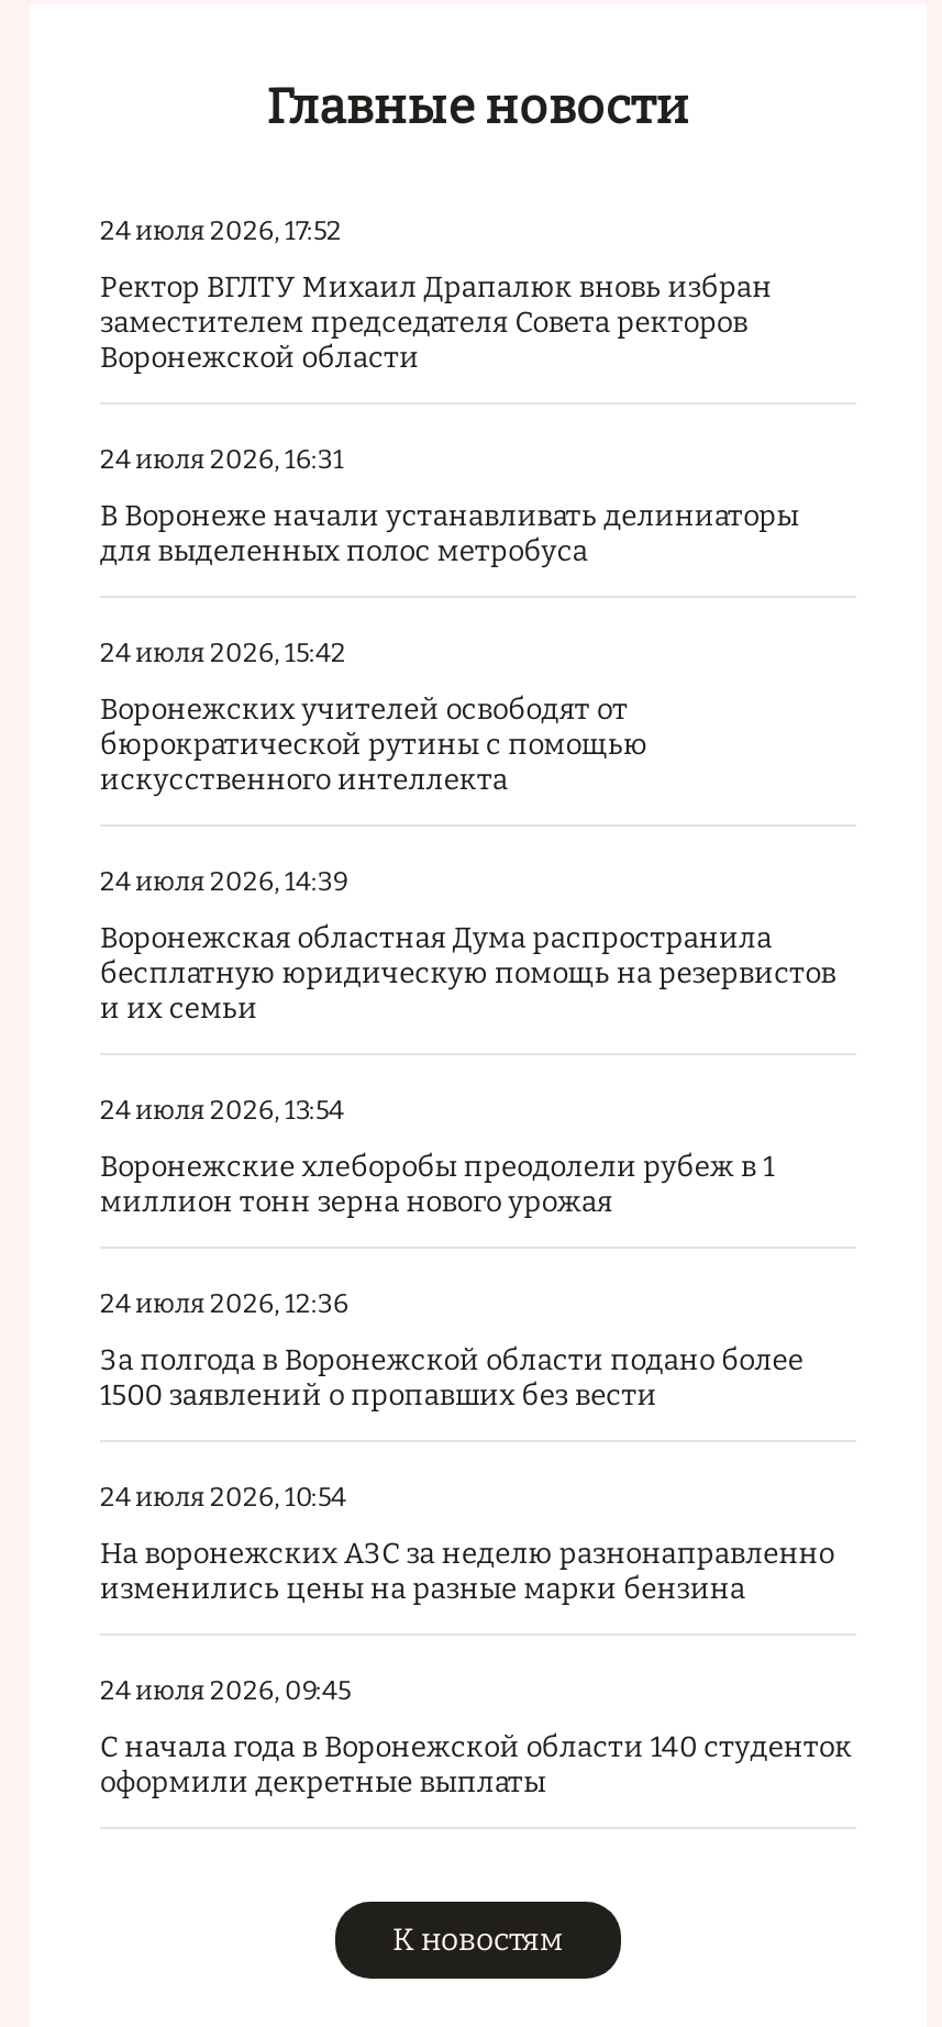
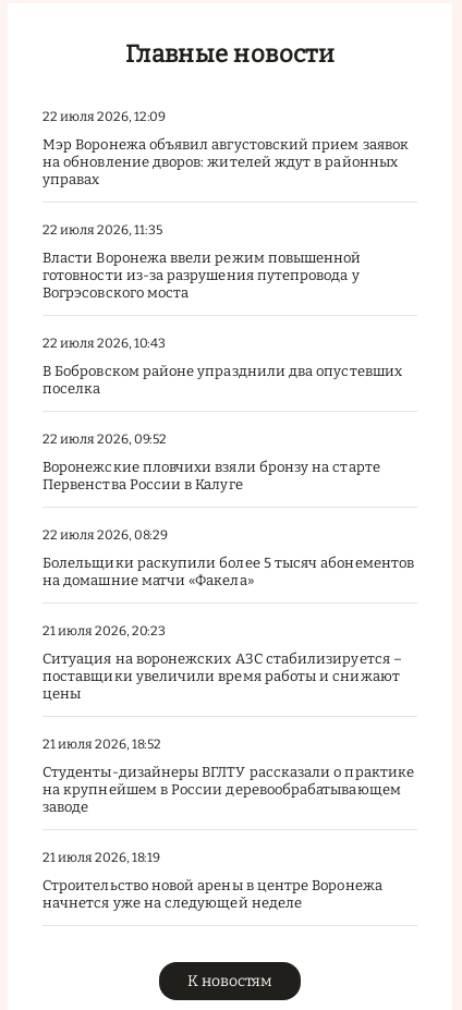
[100,216,342,246] 24 июля 2026, 17:52 -> [42,109,166,124] 22 июля 2026, 12:09
[100,271,772,374] Ректор ВГЛТУ Михаил Драпалюк вновь избран | заместителем председателя Совета ректоров | Воронежской области -> [42,136,409,187] Мэр Воронежа объявил августовский прием заявок | на обновление дворов: жителей ждут в районных | управах
[100,444,344,475] 24 июля 2026, 16:31 -> [42,222,162,237] 22 июля 2026, 11:35
[100,499,799,567] В Воронеже начали устанавливать делиниаторы | для выделенных полос метробуса -> [42,249,361,300] Власти Воронежа ввели режим повышенной | готовности из-за разрушения путепровода у | Вогрэсовского моста
[100,638,346,669] 24 июля 2026, 15:42 -> [42,335,166,350] 22 июля 2026, 10:43
[100,693,648,796] Воронежских учителей освободят от | бюрократической рутины с помощью | искусственного интеллекта -> [42,362,402,396] В Бобровском районе упразднили два опустевших | поселка
[100,866,348,897] 24 июля 2026, 14:39 -> [42,431,167,446] 22 июля 2026, 09:52
[100,921,836,1025] Воронежская областная Дума распространила | бесплатную юридическую помощь на резервистов | и их семьи -> [42,458,380,492] Воронежские пловчихи взяли бронзу на старте | Первенства России в Калуге
[100,1095,344,1126] 24 июля 2026, 13:54 -> [42,527,168,542] 22 июля 2026, 08:29
[100,1150,774,1218] Воронежские хлеборобы преодолели рубеж в 1 | миллион тонн зерна нового урожая -> [42,554,414,588] Болельщики раскупили более 5 тысяч абонементов | на домашние матчи «Факела»
[100,1289,348,1319] 24 июля 2026, 12:36 -> [42,623,166,638] 21 июля 2026, 20:23
[100,1343,803,1412] За полгода в Воронежской области подано более | 1500 заявлений о пропавших без вести -> [42,650,402,701] Ситуация на воронежских АЗС стабилизируется – | поставщики увеличили время работы и снижают | цены
[100,1482,346,1513] 24 июля 2026, 10:54 -> [42,736,161,751] 21 июля 2026, 18:52
[100,1537,834,1605] На воронежских АЗС за неделю разнонаправленно | изменились цены на разные марки бензина -> [42,763,414,815] Студенты-дизайнеры ВГЛТУ рассказали о практике | на крупнейшем в России деревообрабатывающем | заводе
[100,1675,351,1706] 24 июля 2026, 09:45 -> [42,849,160,865] 21 июля 2026, 18:19
[100,1730,852,1799] С начала года в Воронежской области 140 студенток | оформили декретные выплаты -> [42,877,382,910] Строительство новой арены в центре Воронежа | начнется уже на следующей неделе

